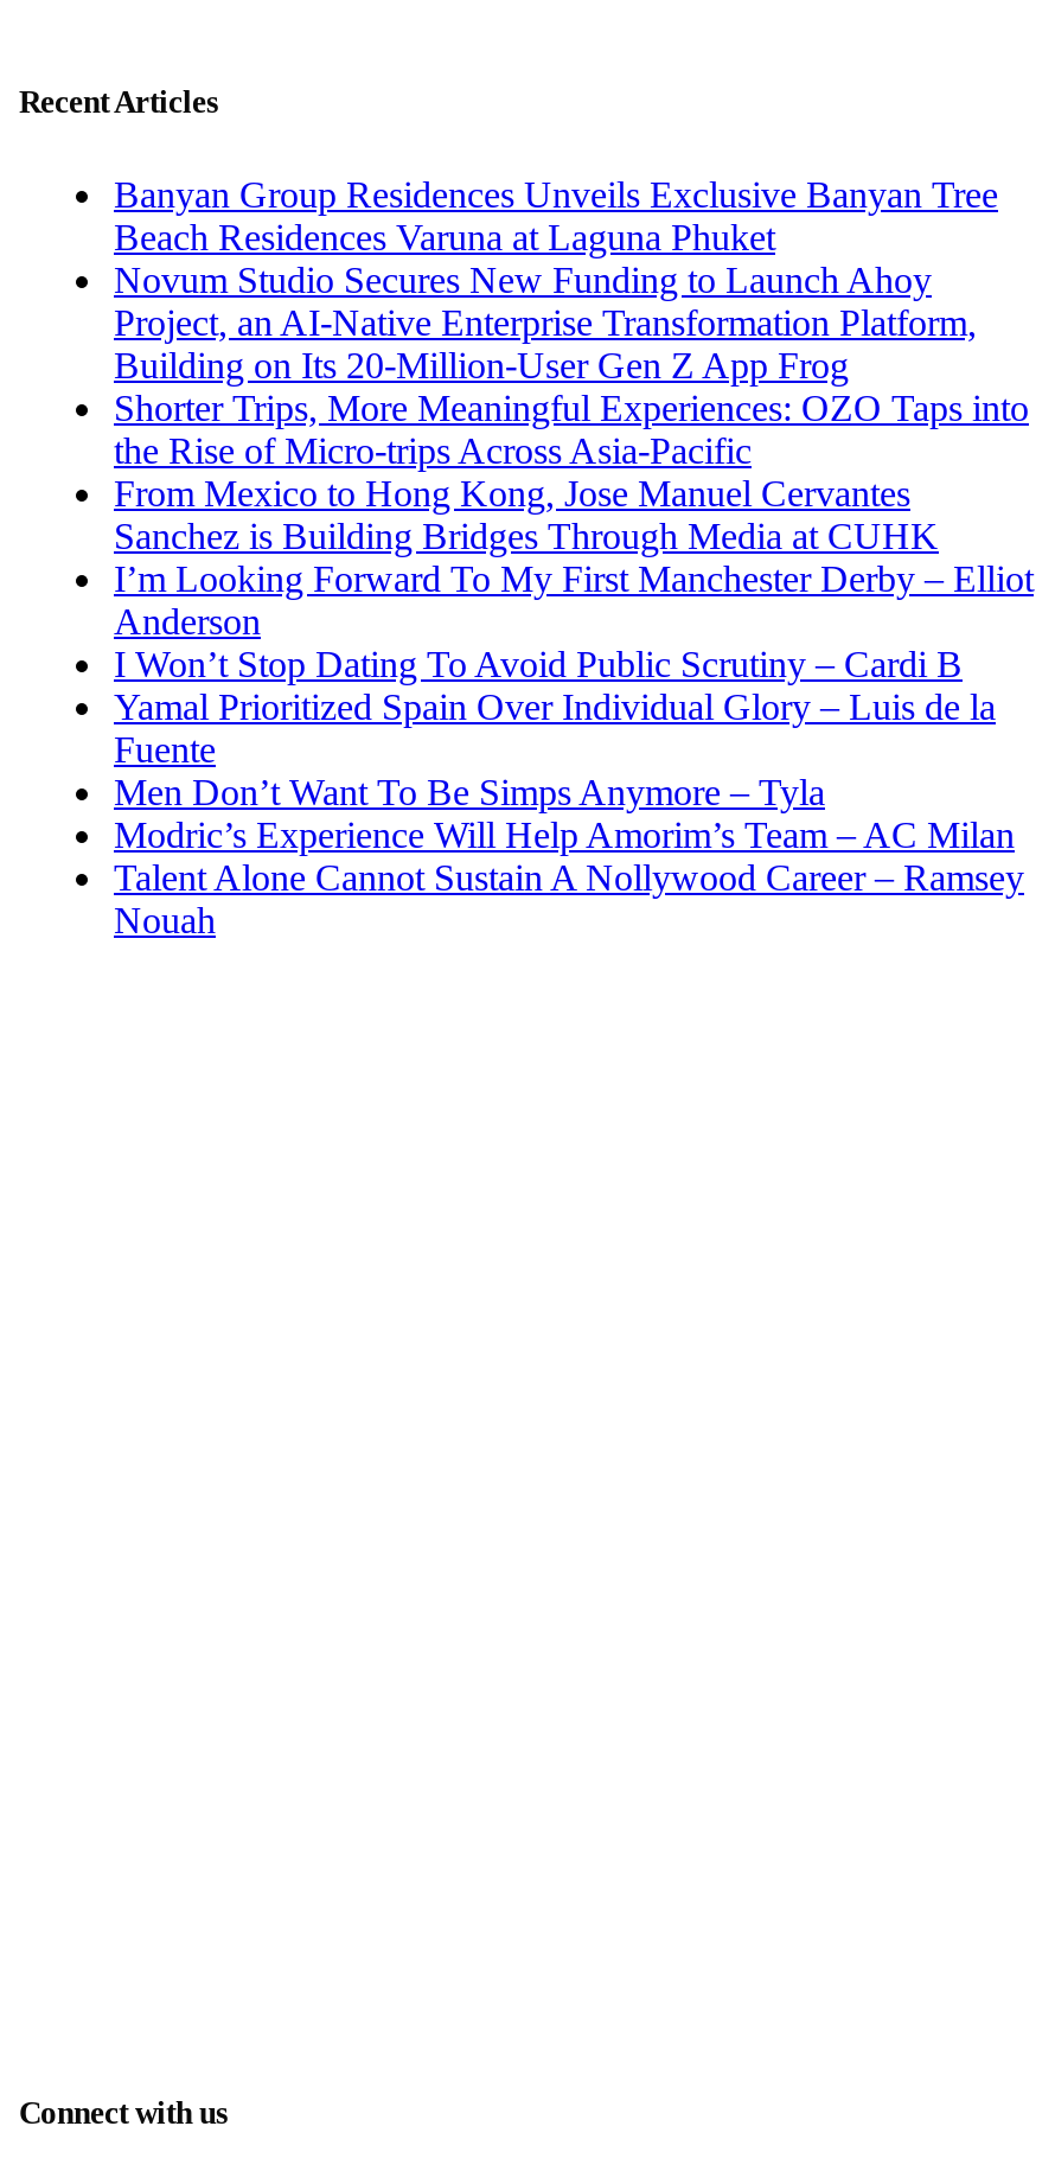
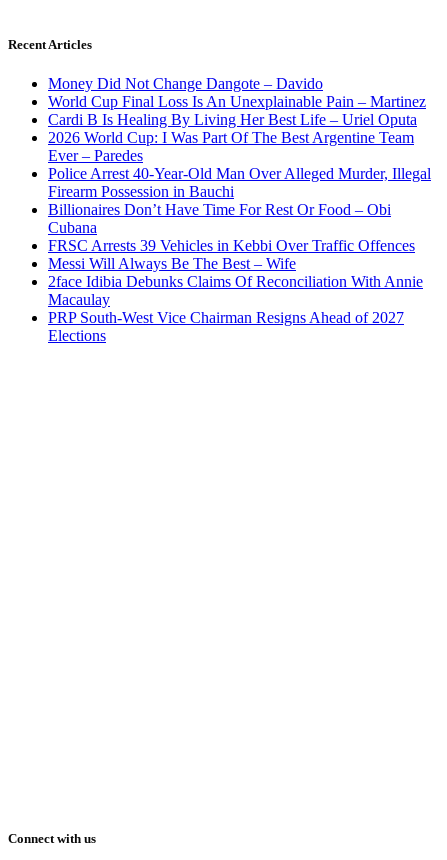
[114,175,1034,941] Banyan Group Residences Unveils Exclusive Banyan Tree | Beach Residences Varuna at Laguna Phuket | Novum Studio Secures New Funding to Launch Ahoy | Project, an AI-Native Enterprise Transformation Platform, | Building on Its 20-Million-User Gen Z App Frog | Shorter Trips, More Meaningful Experiences: OZO Taps into | the Rise of Micro-trips Across Asia-Pacific | From Mexico to Hong Kong, Jose Manuel Cervantes | Sanchez is Building Bridges Through Media at CUHK | I’m Looking Forward To My First Manchester Derby – Elliot | Anderson | I Won’t Stop Dating To Avoid Public Scrutiny – Cardi B | Yamal Prioritized Spain Over Individual Glory – Luis de la | Fuente | Men Don’t Want To Be Simps Anymore – Tyla | Modric’s Experience Will Help Amorim’s Team – AC Milan | Talent Alone Cannot Sustain A Nollywood Career – Ramsey | Nouah -> [48,75,431,344] Money Did Not Change Dangote – Davido | World Cup Final Loss Is An Unexplainable Pain – Martinez | Cardi B Is Healing By Living Her Best Life – Uriel Oputa | 2026 World Cup: I Was Part Of The Best Argentine Team | Ever – Paredes | Police Arrest 40-Year-Old Man Over Alleged Murder, Illegal | Firearm Possession in Bauchi | Billionaires Don’t Have Time For Rest Or Food – Obi | Cubana | FRSC Arrests 39 Vehicles in Kebbi Over Traffic Offences | Messi Will Always Be The Best – Wife | 2face Idibia Debunks Claims Of Reconciliation With Annie | Macaulay | PRP South-West Vice Chairman Resigns Ahead of 2027 | Elections

